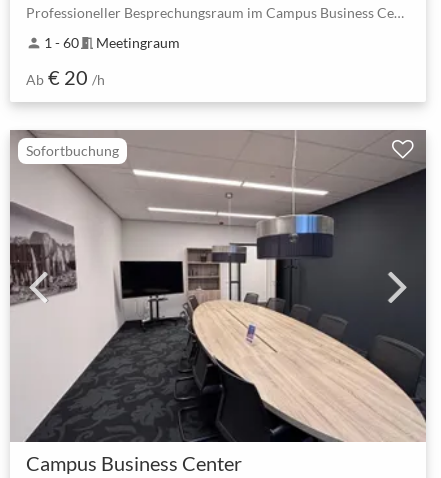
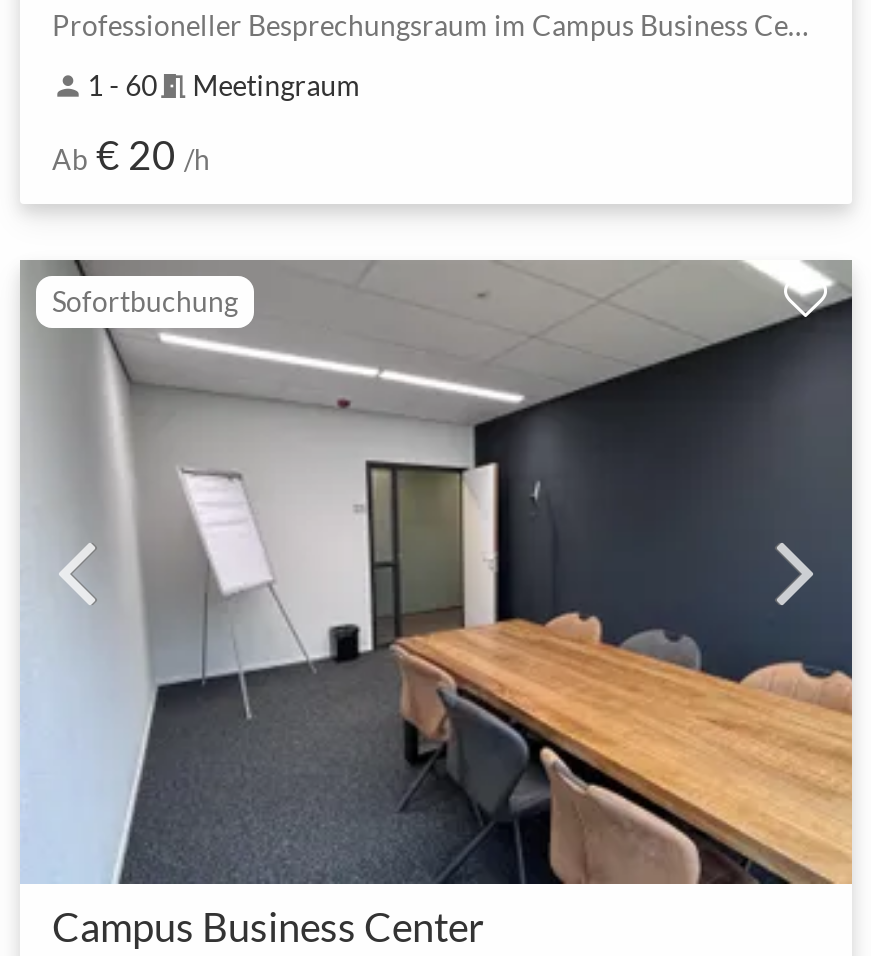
[9,129,427,443] [image] -> [20,260,854,886] [image]

